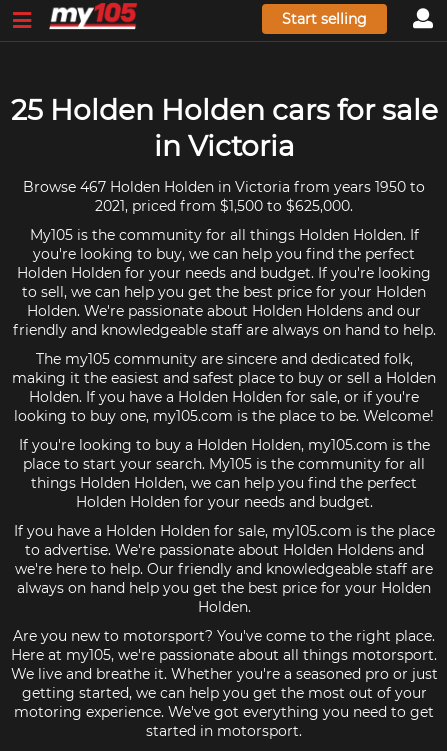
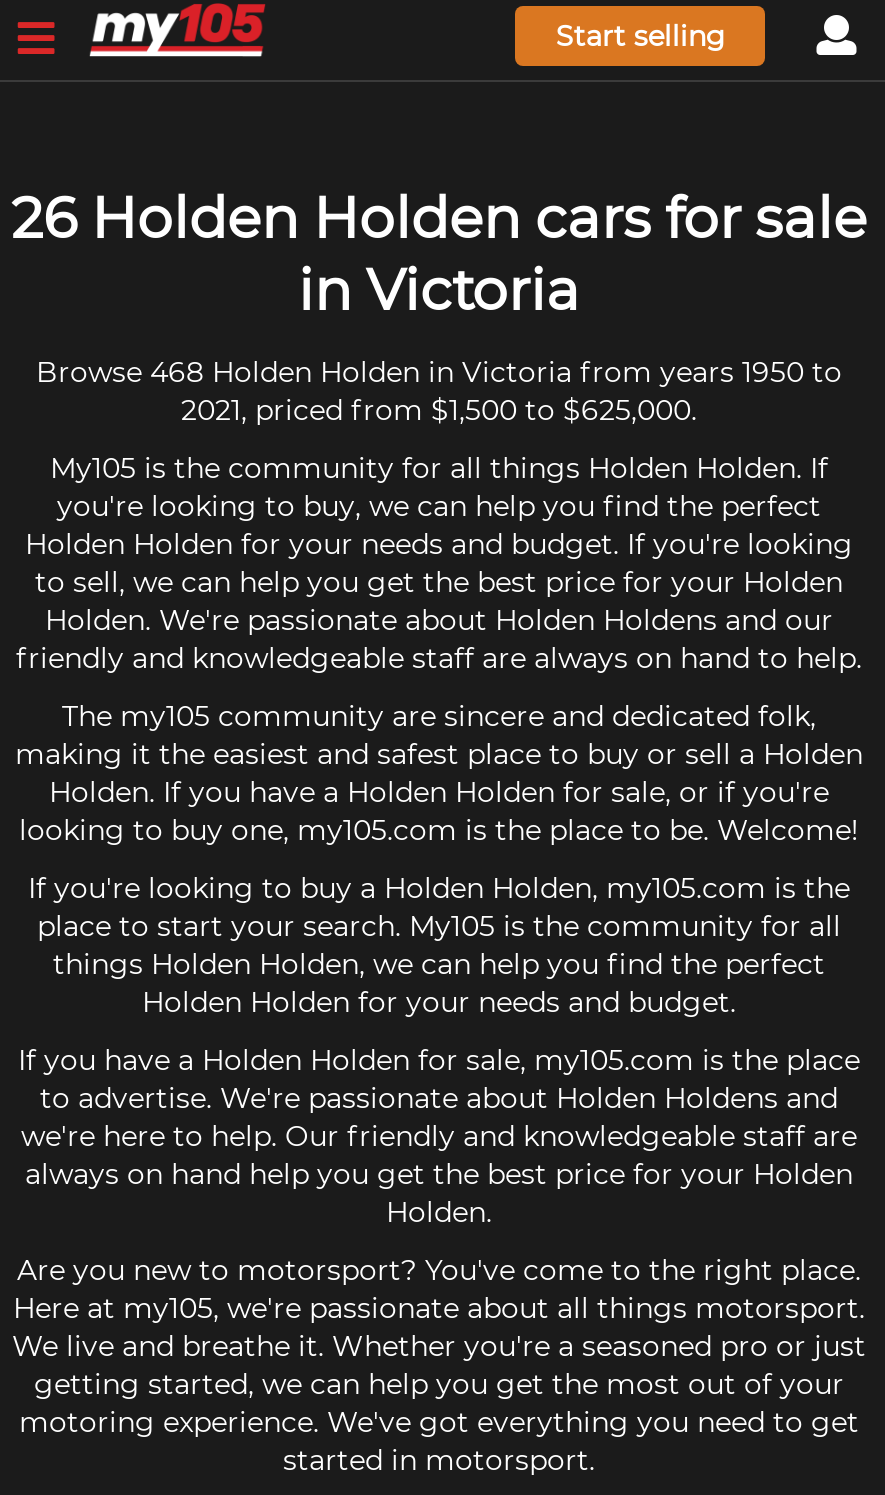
[10,93,437,127] 25 Holden Holden cars for sale -> [11,184,867,252] 26 Holden Holden cars for sale
[23,178,425,196] Browse 467 Holden Holden in Victoria from years 1950 to -> [36,354,842,390] Browse 468 Holden Holden in Victoria from years 1950 to

